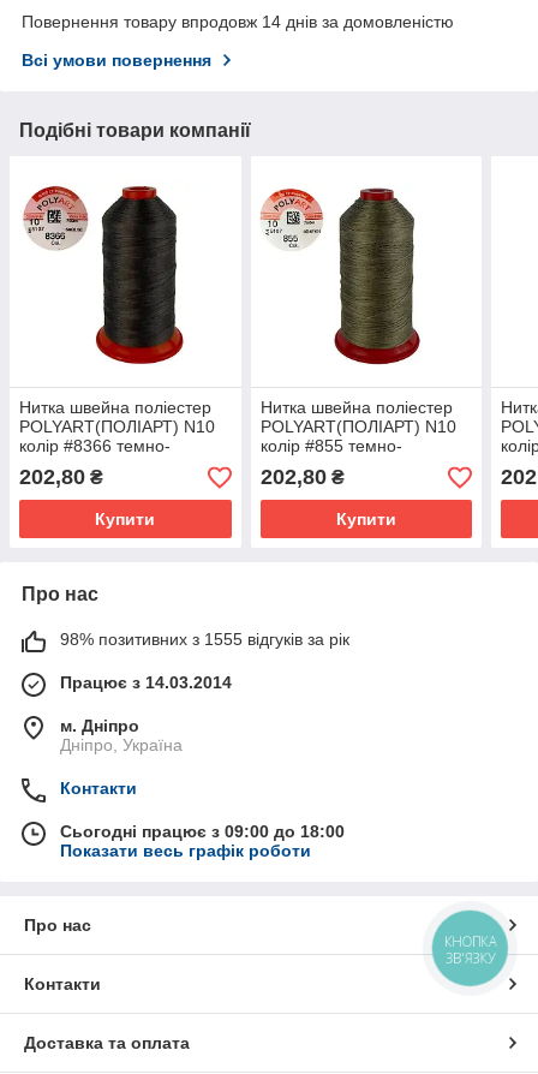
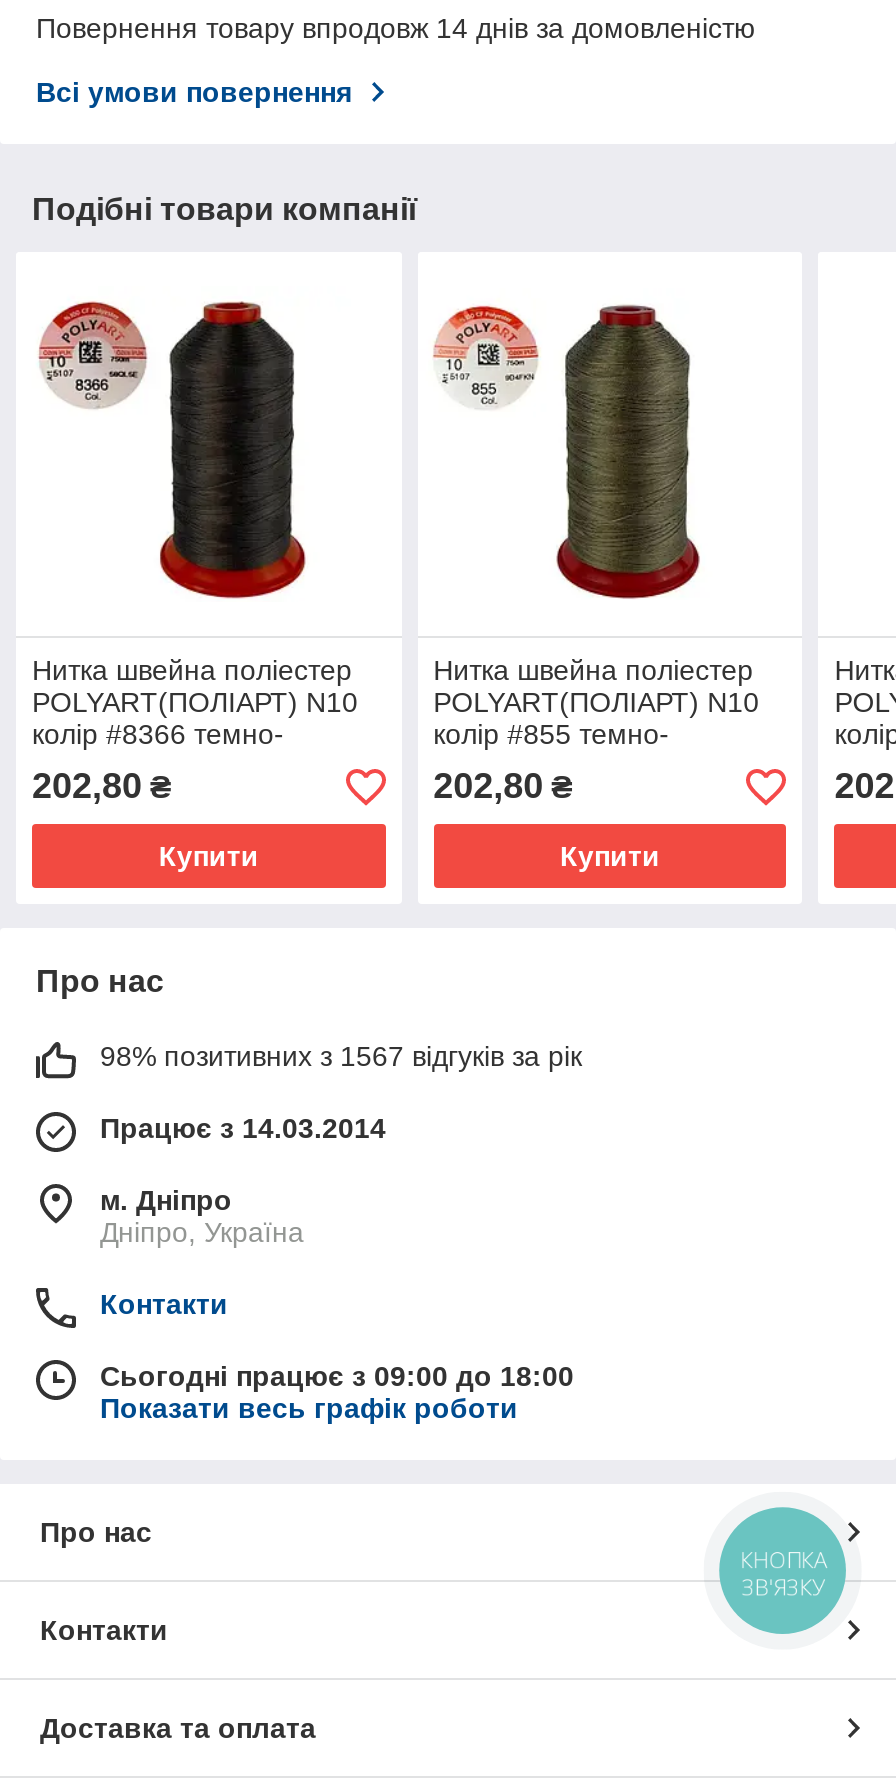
[60,630,349,649] 98% позитивних з 1555 відгуків за рік -> [100,1041,582,1073] 98% позитивних з 1567 відгуків за рік

